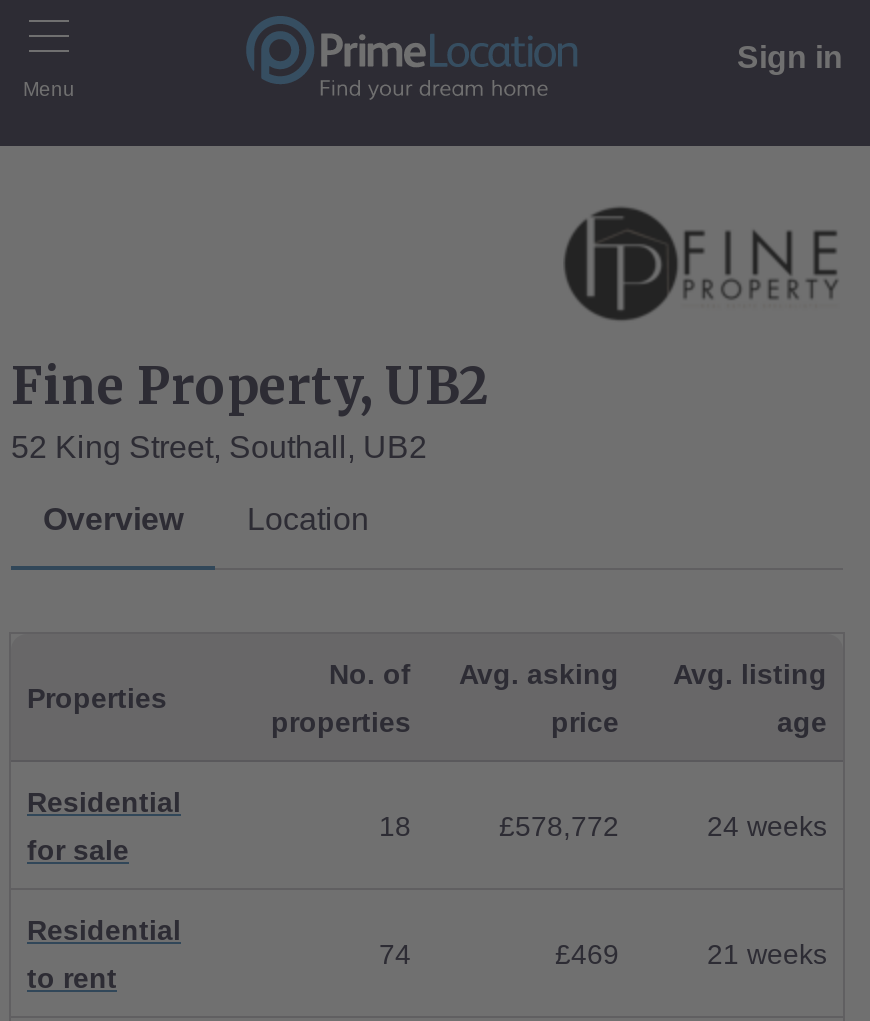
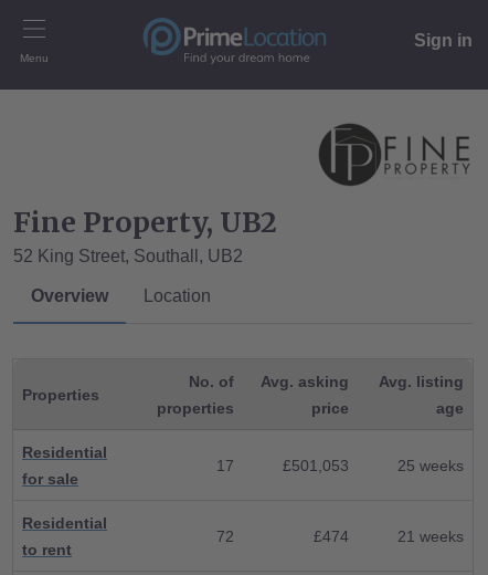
[379,810,411,842] 18 -> [216,457,234,474] 17
[499,810,619,842] £578,772 -> [283,457,349,474] £501,053
[707,810,827,842] 24 weeks -> [397,457,464,474] 25 weeks
[379,938,411,970] 74 -> [216,527,234,545] 72
[555,938,619,970] £469 -> [314,527,349,545] £474

